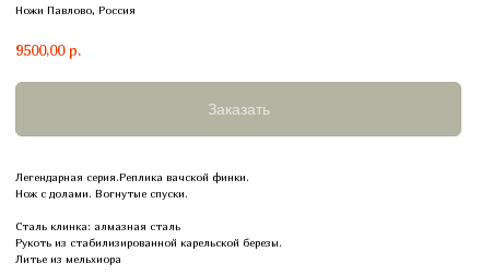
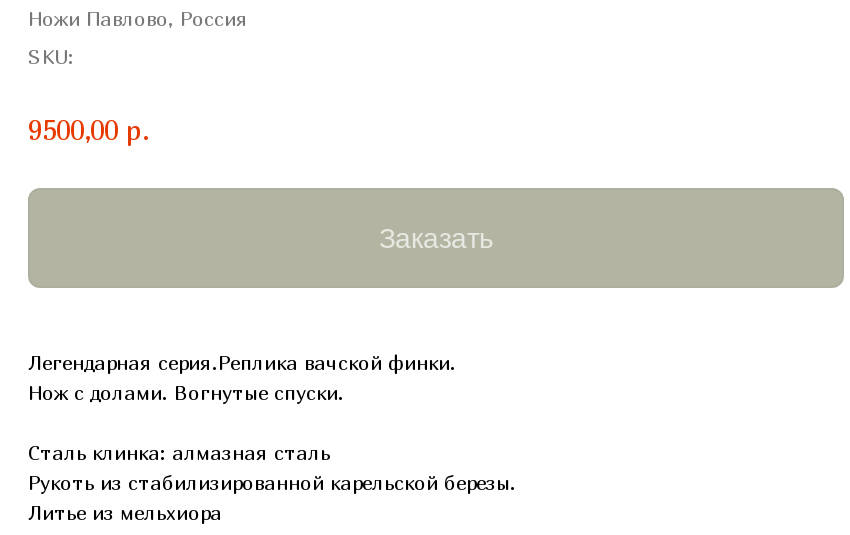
none -> [28,44,74,68] SKU:

